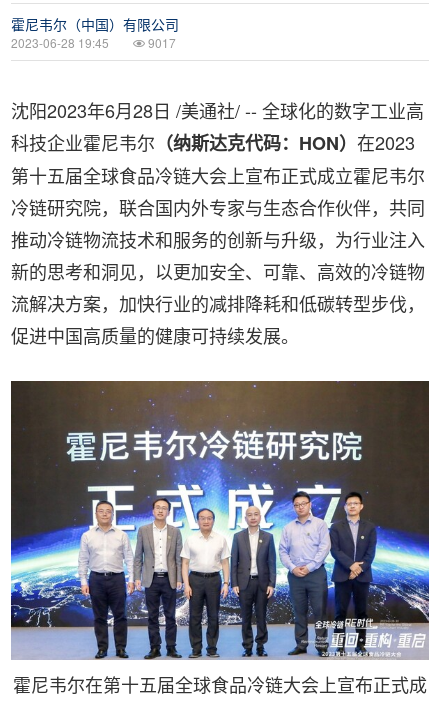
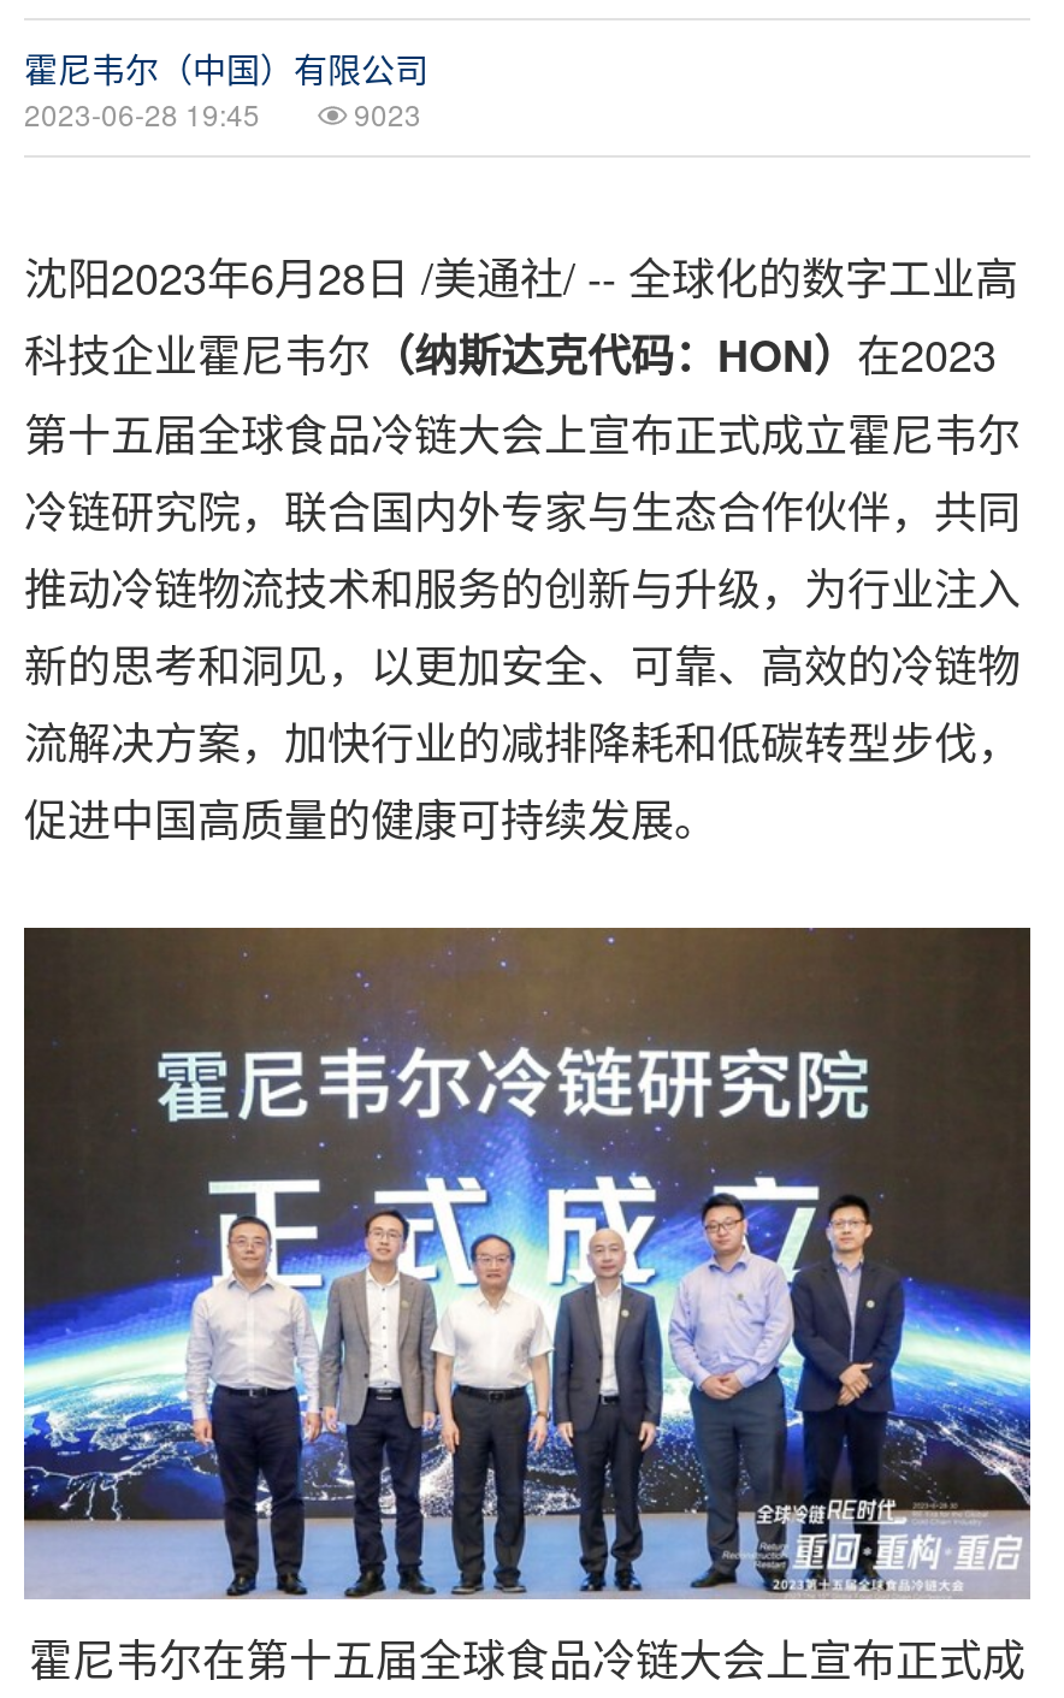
[145,34,176,51] 9017 -> [347,93,421,134] 9023

